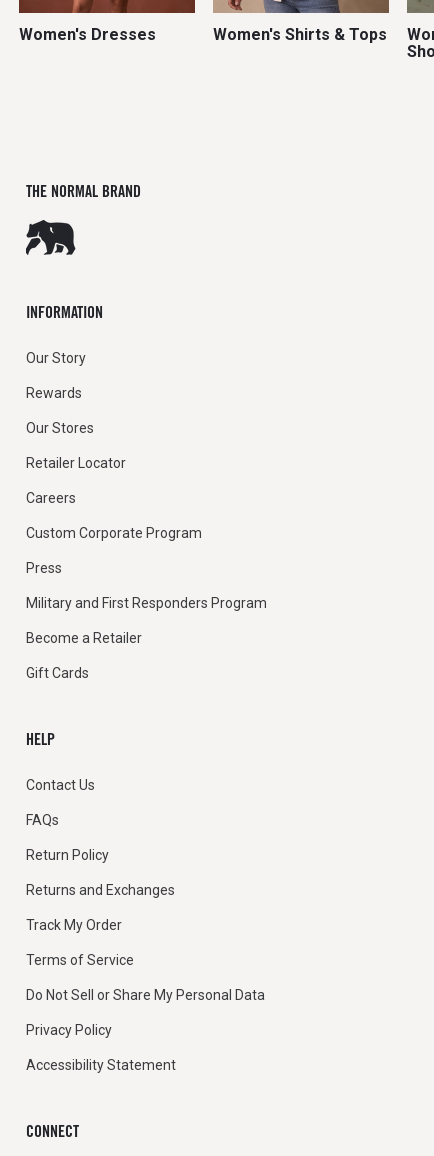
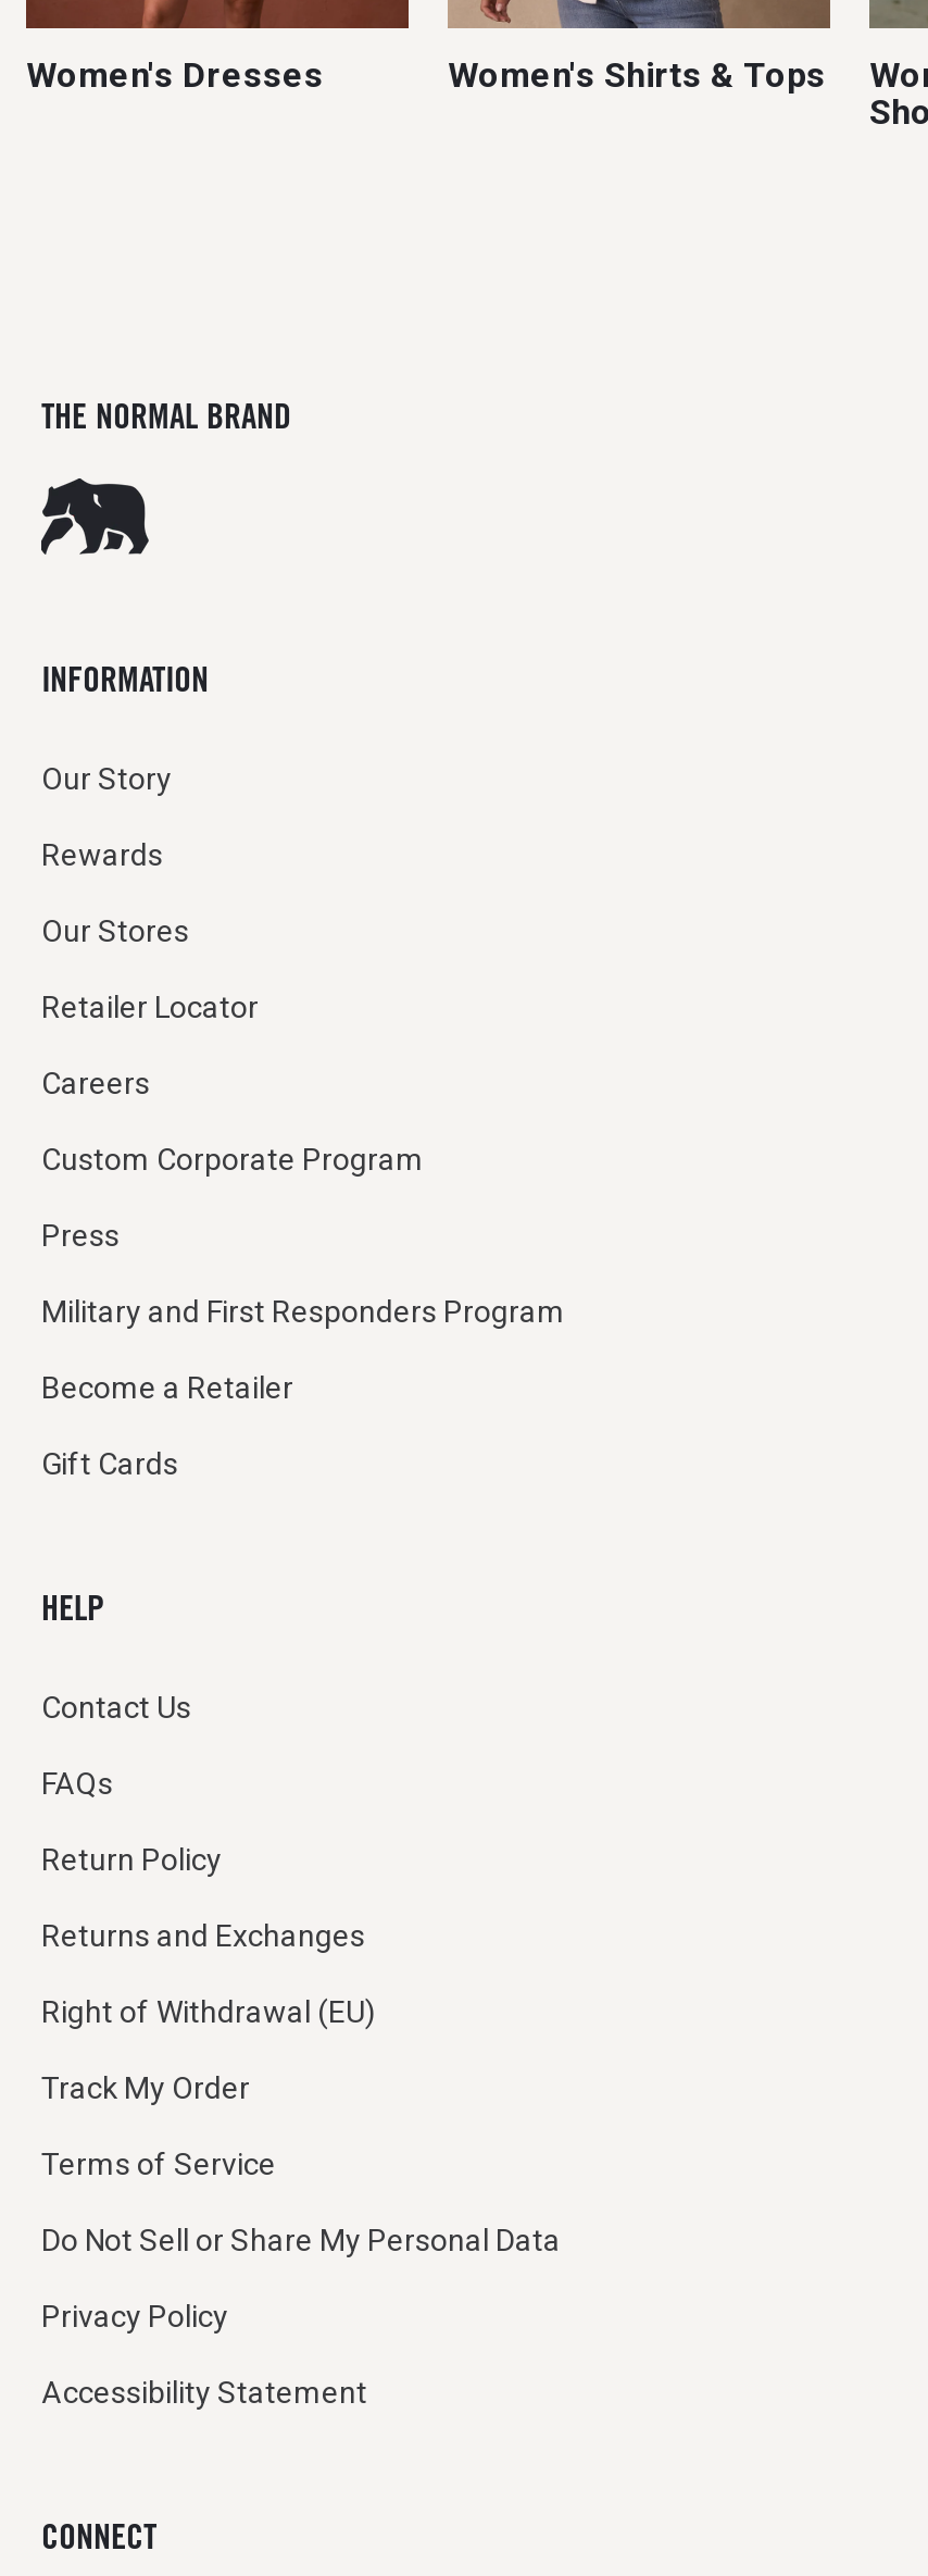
none -> [41,1994,376,2029] Right of Withdrawal (EU)

